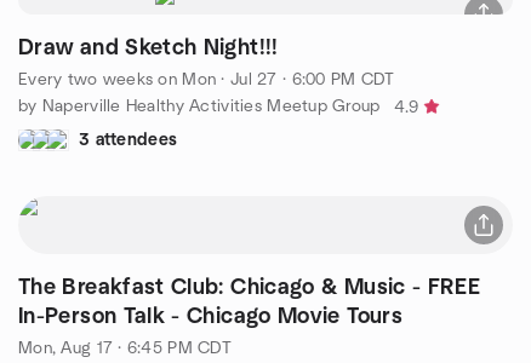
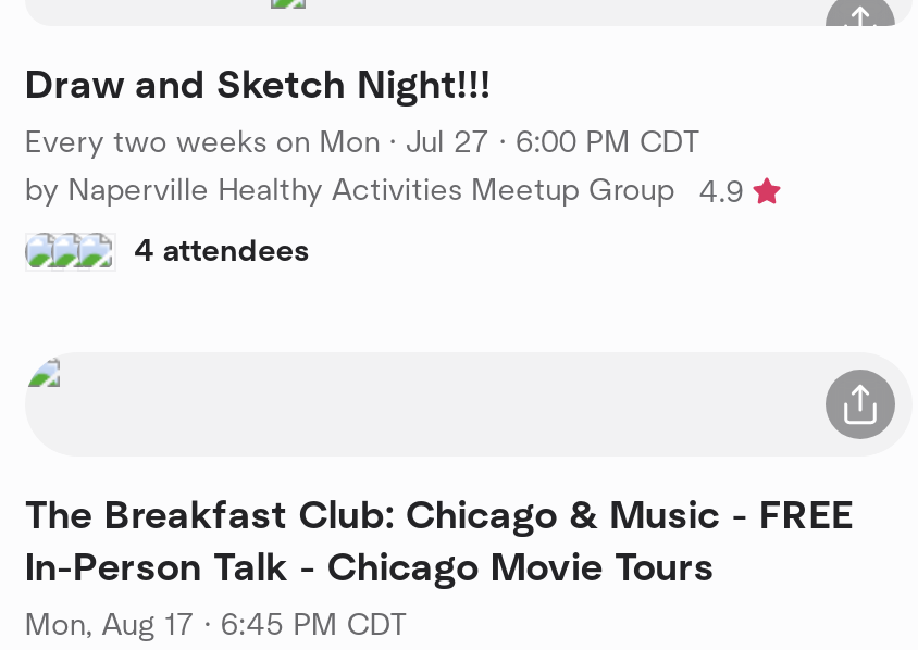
[79,131,177,148] 3 attendees -> [134,236,310,266] 4 attendees

